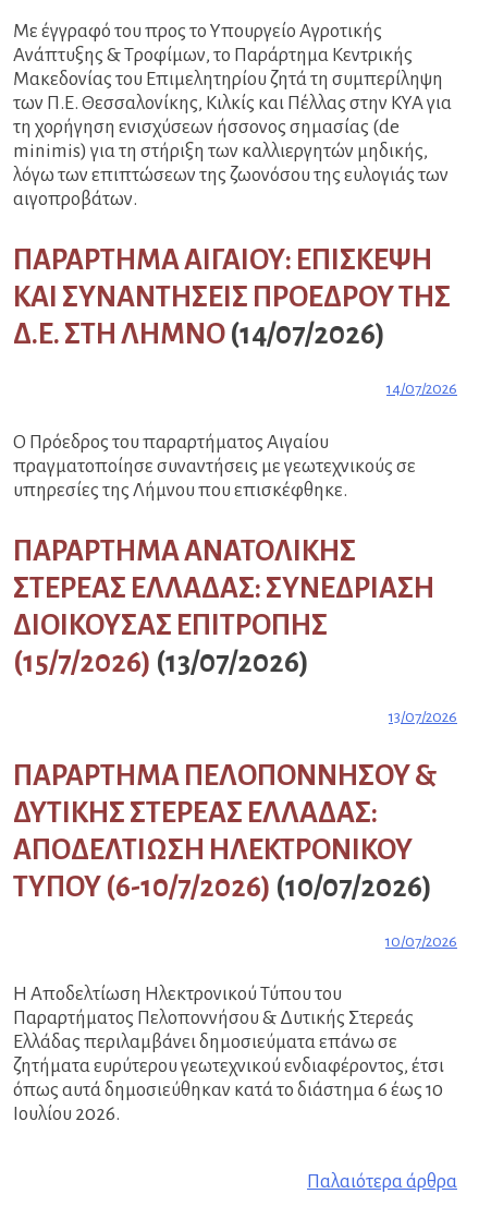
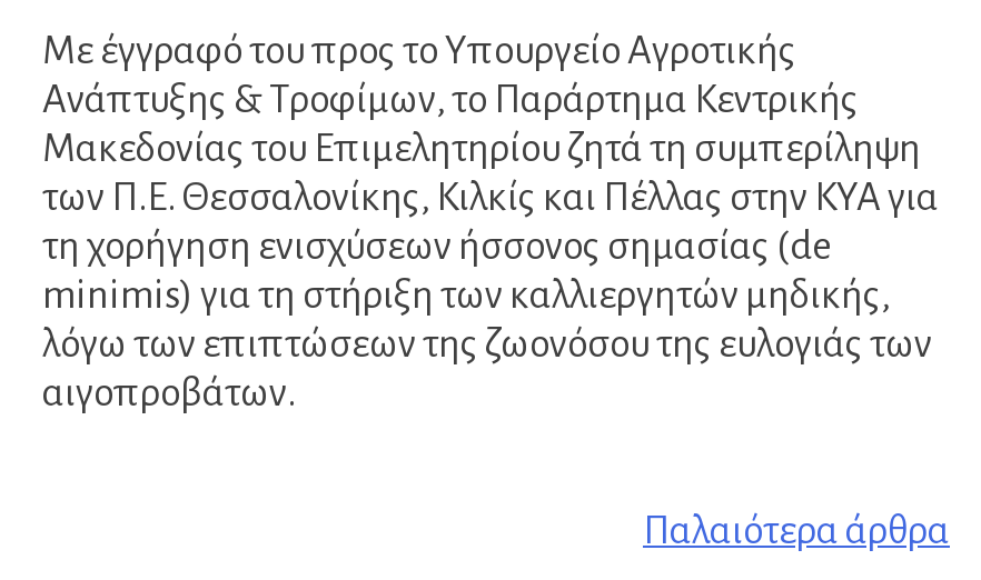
[13,245,457,1125] ΠΑΡΑΡΤΗΜΑ ΑΙΓΑΙΟΥ: ΕΠΙΣΚΕΨΗ | ΚΑΙ ΣΥΝΑΝΤΗΣΕΙΣ ΠΡΟΕΔΡΟΥ ΤΗΣ | Δ.Ε. ΣΤΗ ΛΗΜΝΟ (14/07/2026) | 14/07/2026 | Ο Πρόεδρος του παραρτήματος Αιγαίου | πραγματοποίησε συναντήσεις με γεωτεχνικούς σε | υπηρεσίες της Λήμνου που επισκέφθηκε. | ΠΑΡΑΡΤΗΜΑ ΑΝΑΤΟΛΙΚΗΣ | ΣΤΕΡΕΑΣ ΕΛΛΑΔΑΣ: ΣΥΝΕΔΡΙΑΣΗ | ΔΙΟΙΚΟΥΣΑΣ ΕΠΙΤΡΟΠΗΣ | (15/7/2026) (13/07/2026) | 13/07/2026 | ΠΑΡΑΡΤΗΜΑ ΠΕΛΟΠΟΝΝΗΣΟΥ & | ΔΥΤΙΚΗΣ ΣΤΕΡΕΑΣ ΕΛΛΑΔΑΣ: | ΑΠΟΔΕΛΤΙΩΣΗ ΗΛΕΚΤΡΟΝΙΚΟΥ | ΤΥΠΟΥ (6-10/7/2026) (10/07/2026) | 10/07/2026 | Η Αποδελτίωση Ηλεκτρονικού Τύπου του | Παραρτήματος Πελοποννήσου & Δυτικής Στερεάς | Ελλάδας περιλαμβάνει δημοσιεύματα επάνω σε | ζητήματα ευρύτερου γεωτεχνικού ενδιαφέροντος, έτσι | όπως αυτά δημοσιεύθηκαν κατά το διάστημα 6 έως 10 | Ιουλίου 2026. -> none

